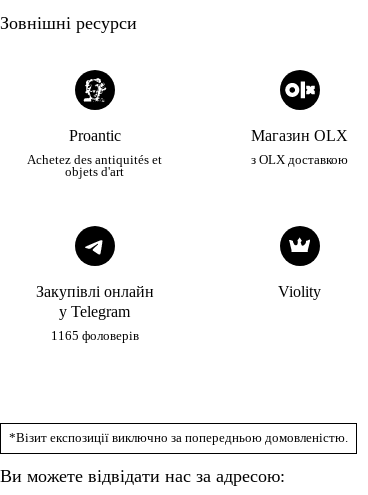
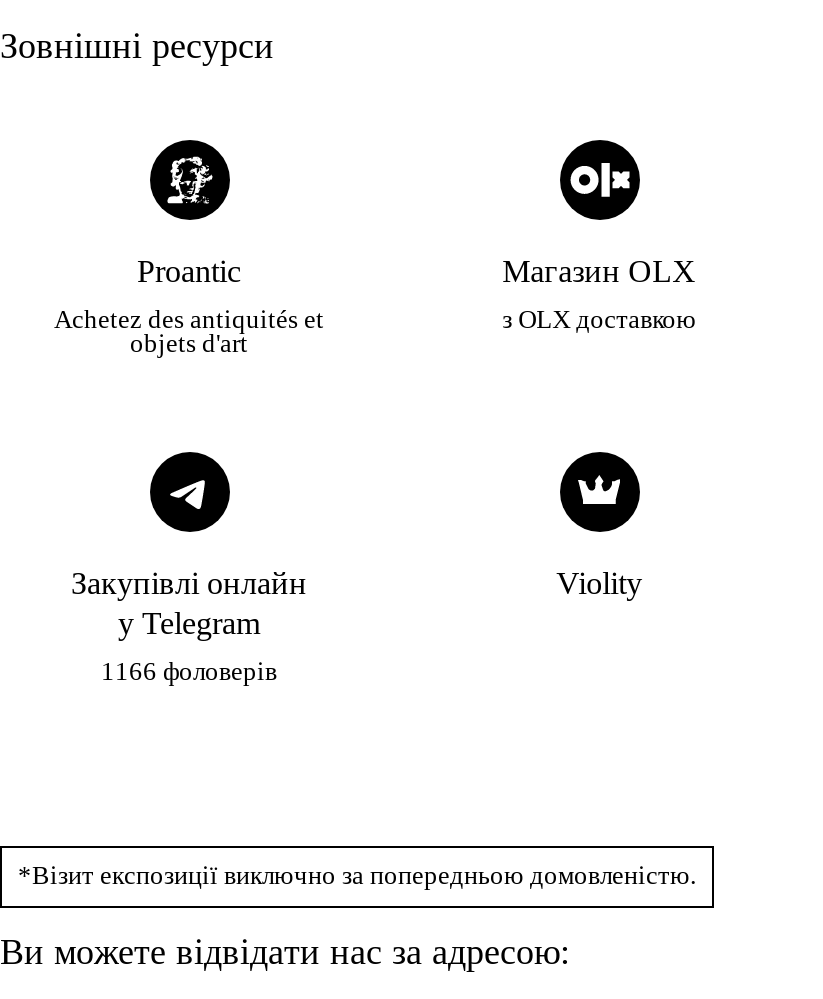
[50,329,138,343] 1165 фоловерів -> [101,658,277,686] 1166 фоловерів

